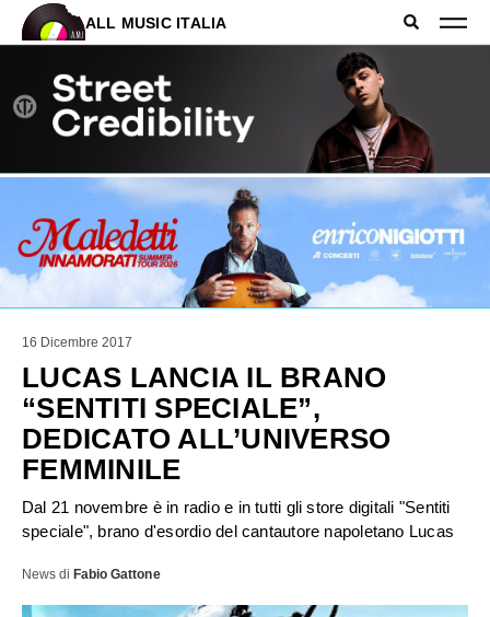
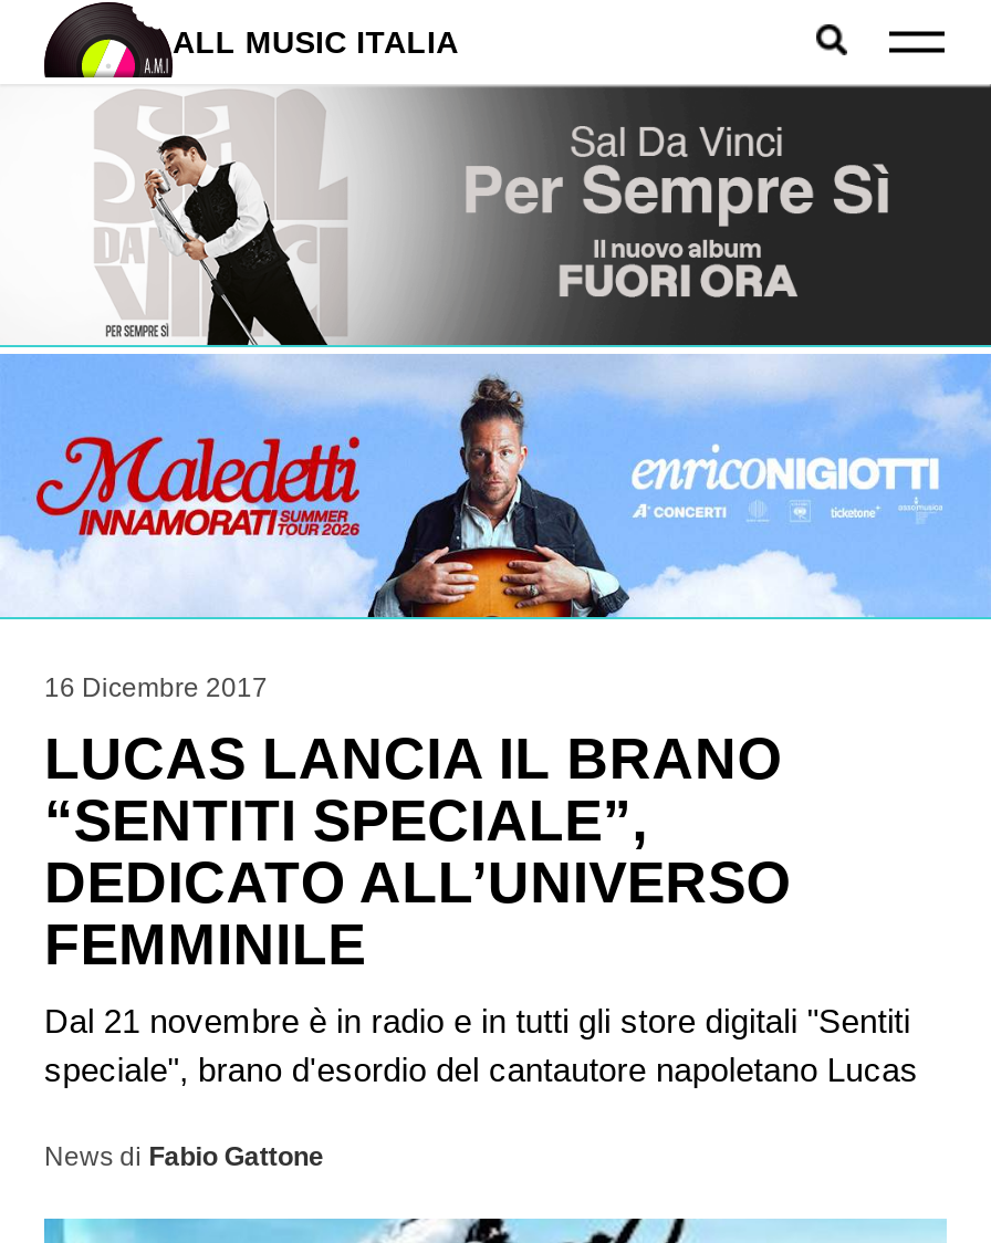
[3,44,439,174] [image] -> [7,86,889,347] [image]

